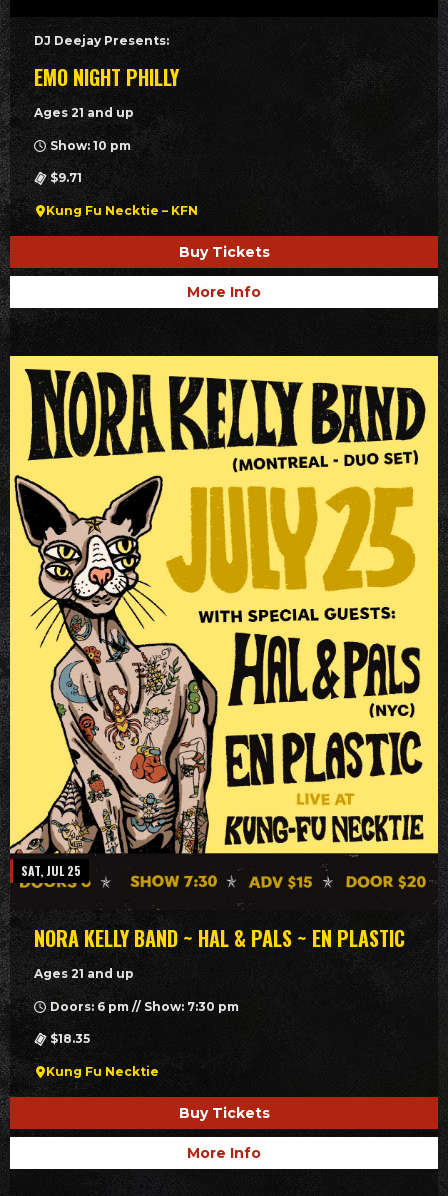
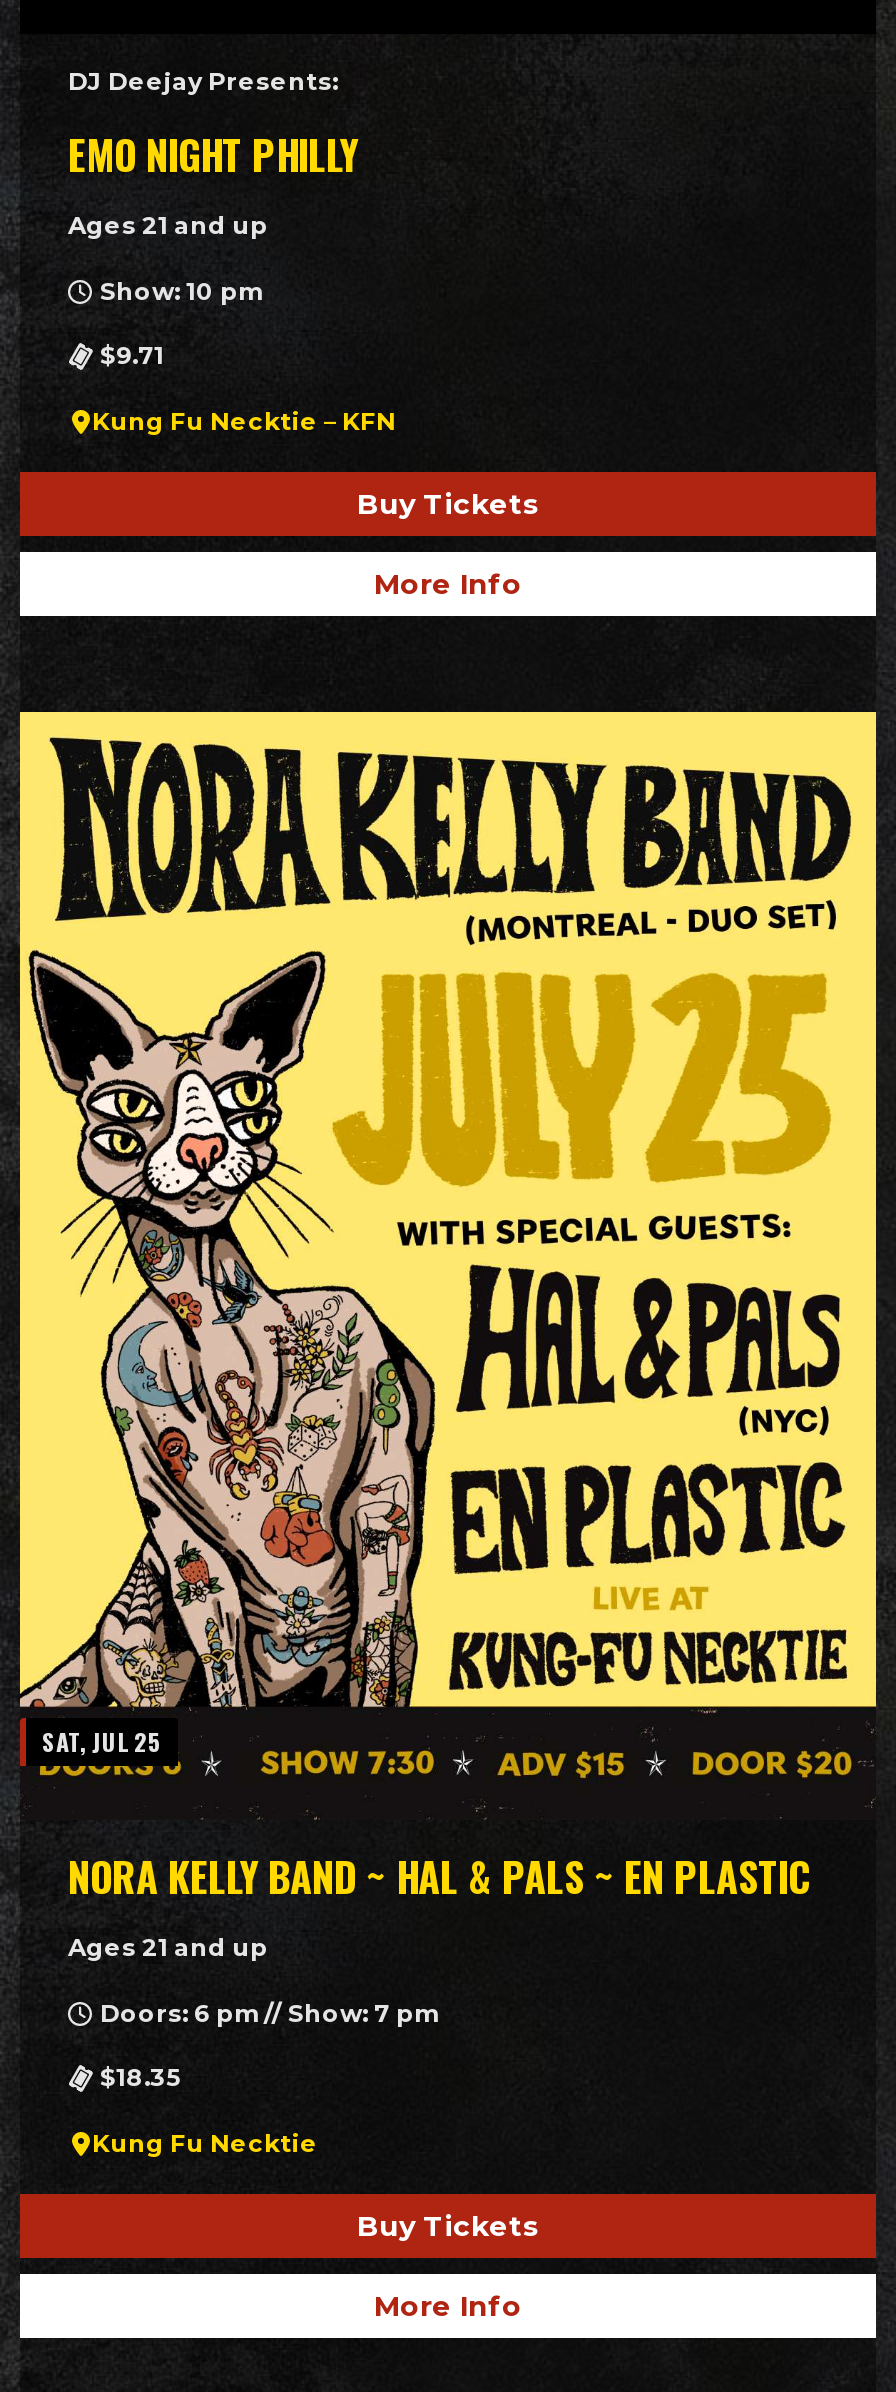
[50,999,239,1014] Doors: 6 pm // Show: 7:30 pm -> [100,1998,438,2028] Doors: 6 pm // Show: 7 pm

